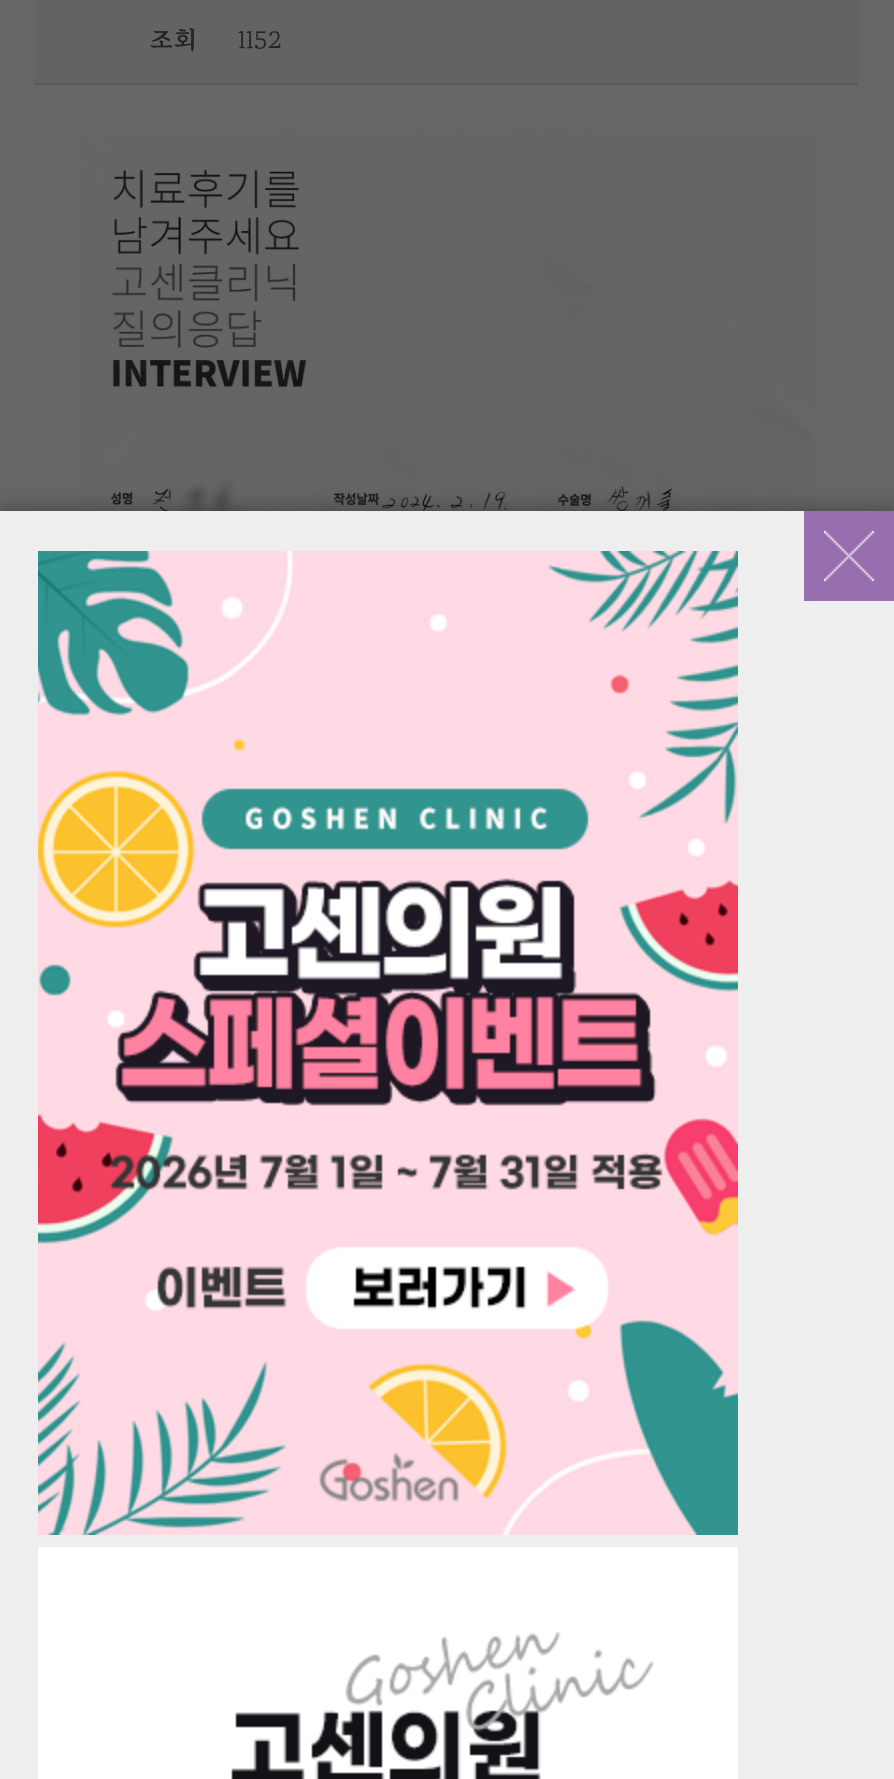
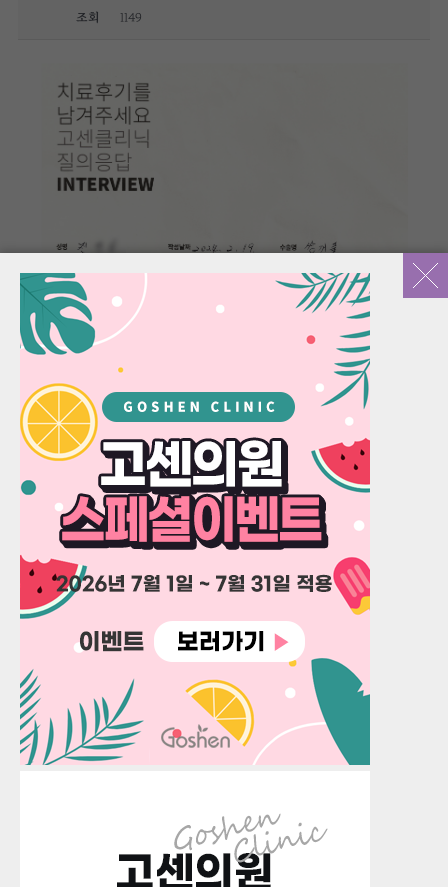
[150,23,282,57] 조회 1152 -> [76,9,142,26] 조회 1149

